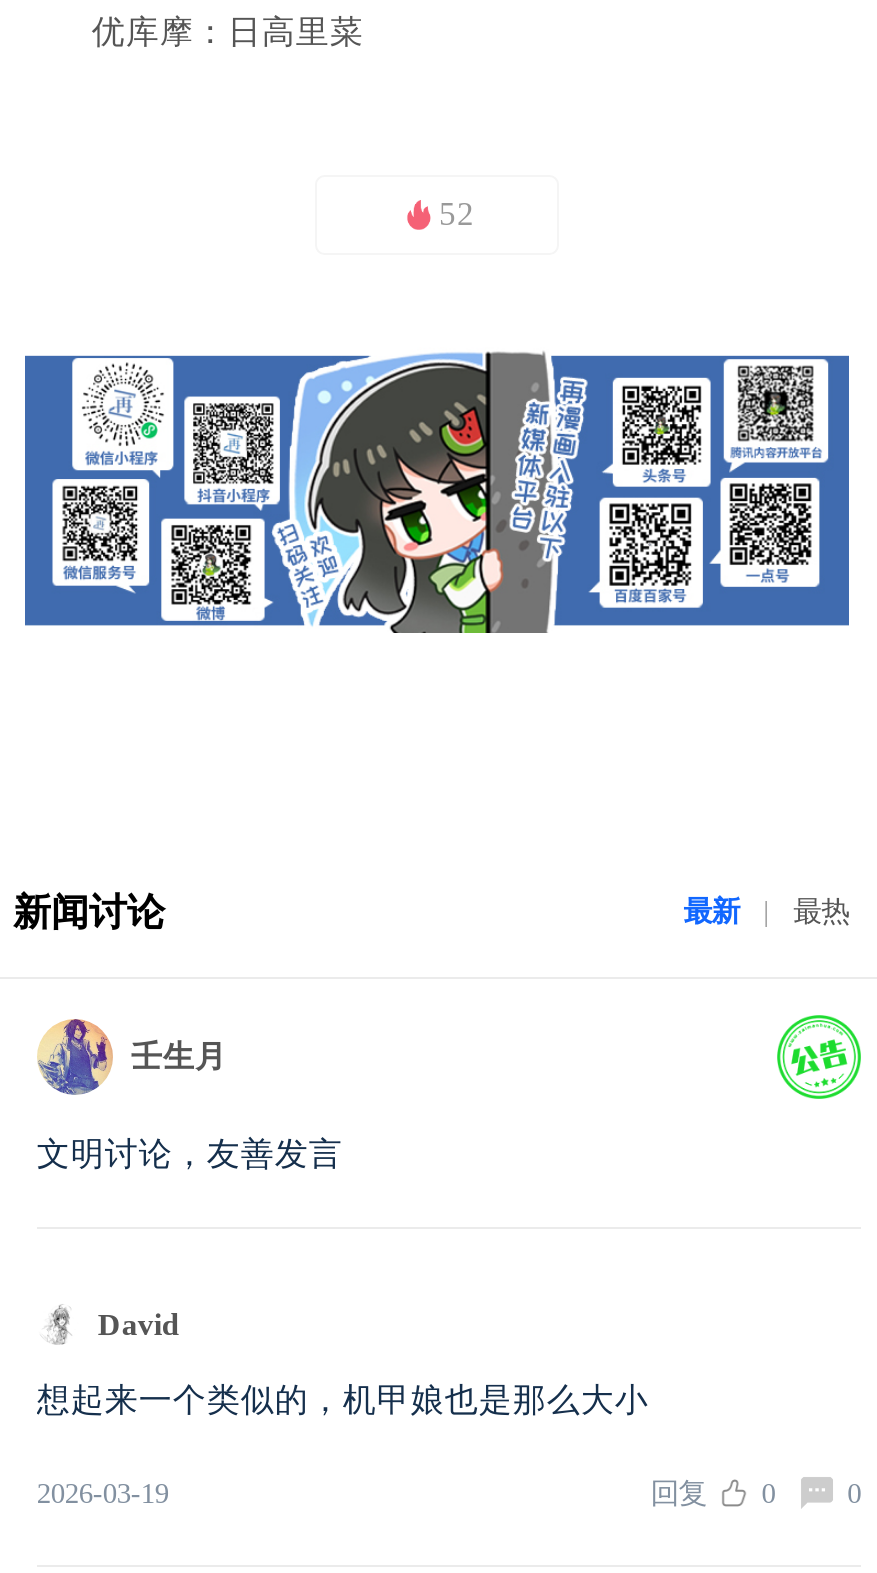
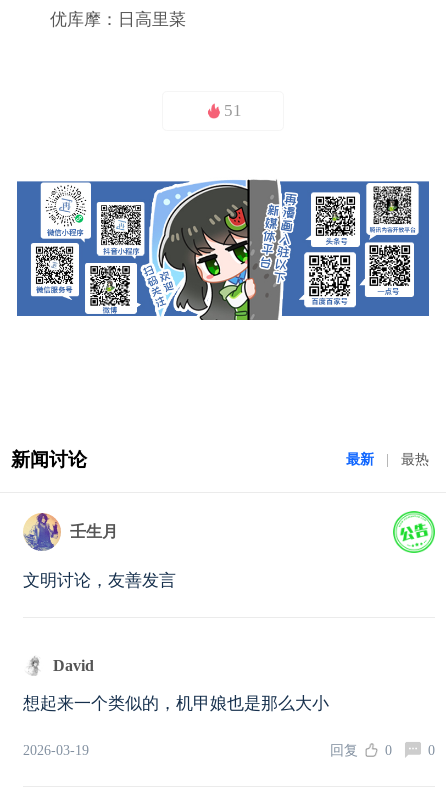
[439,195,475,233] 52 -> [224,101,242,120] 51

